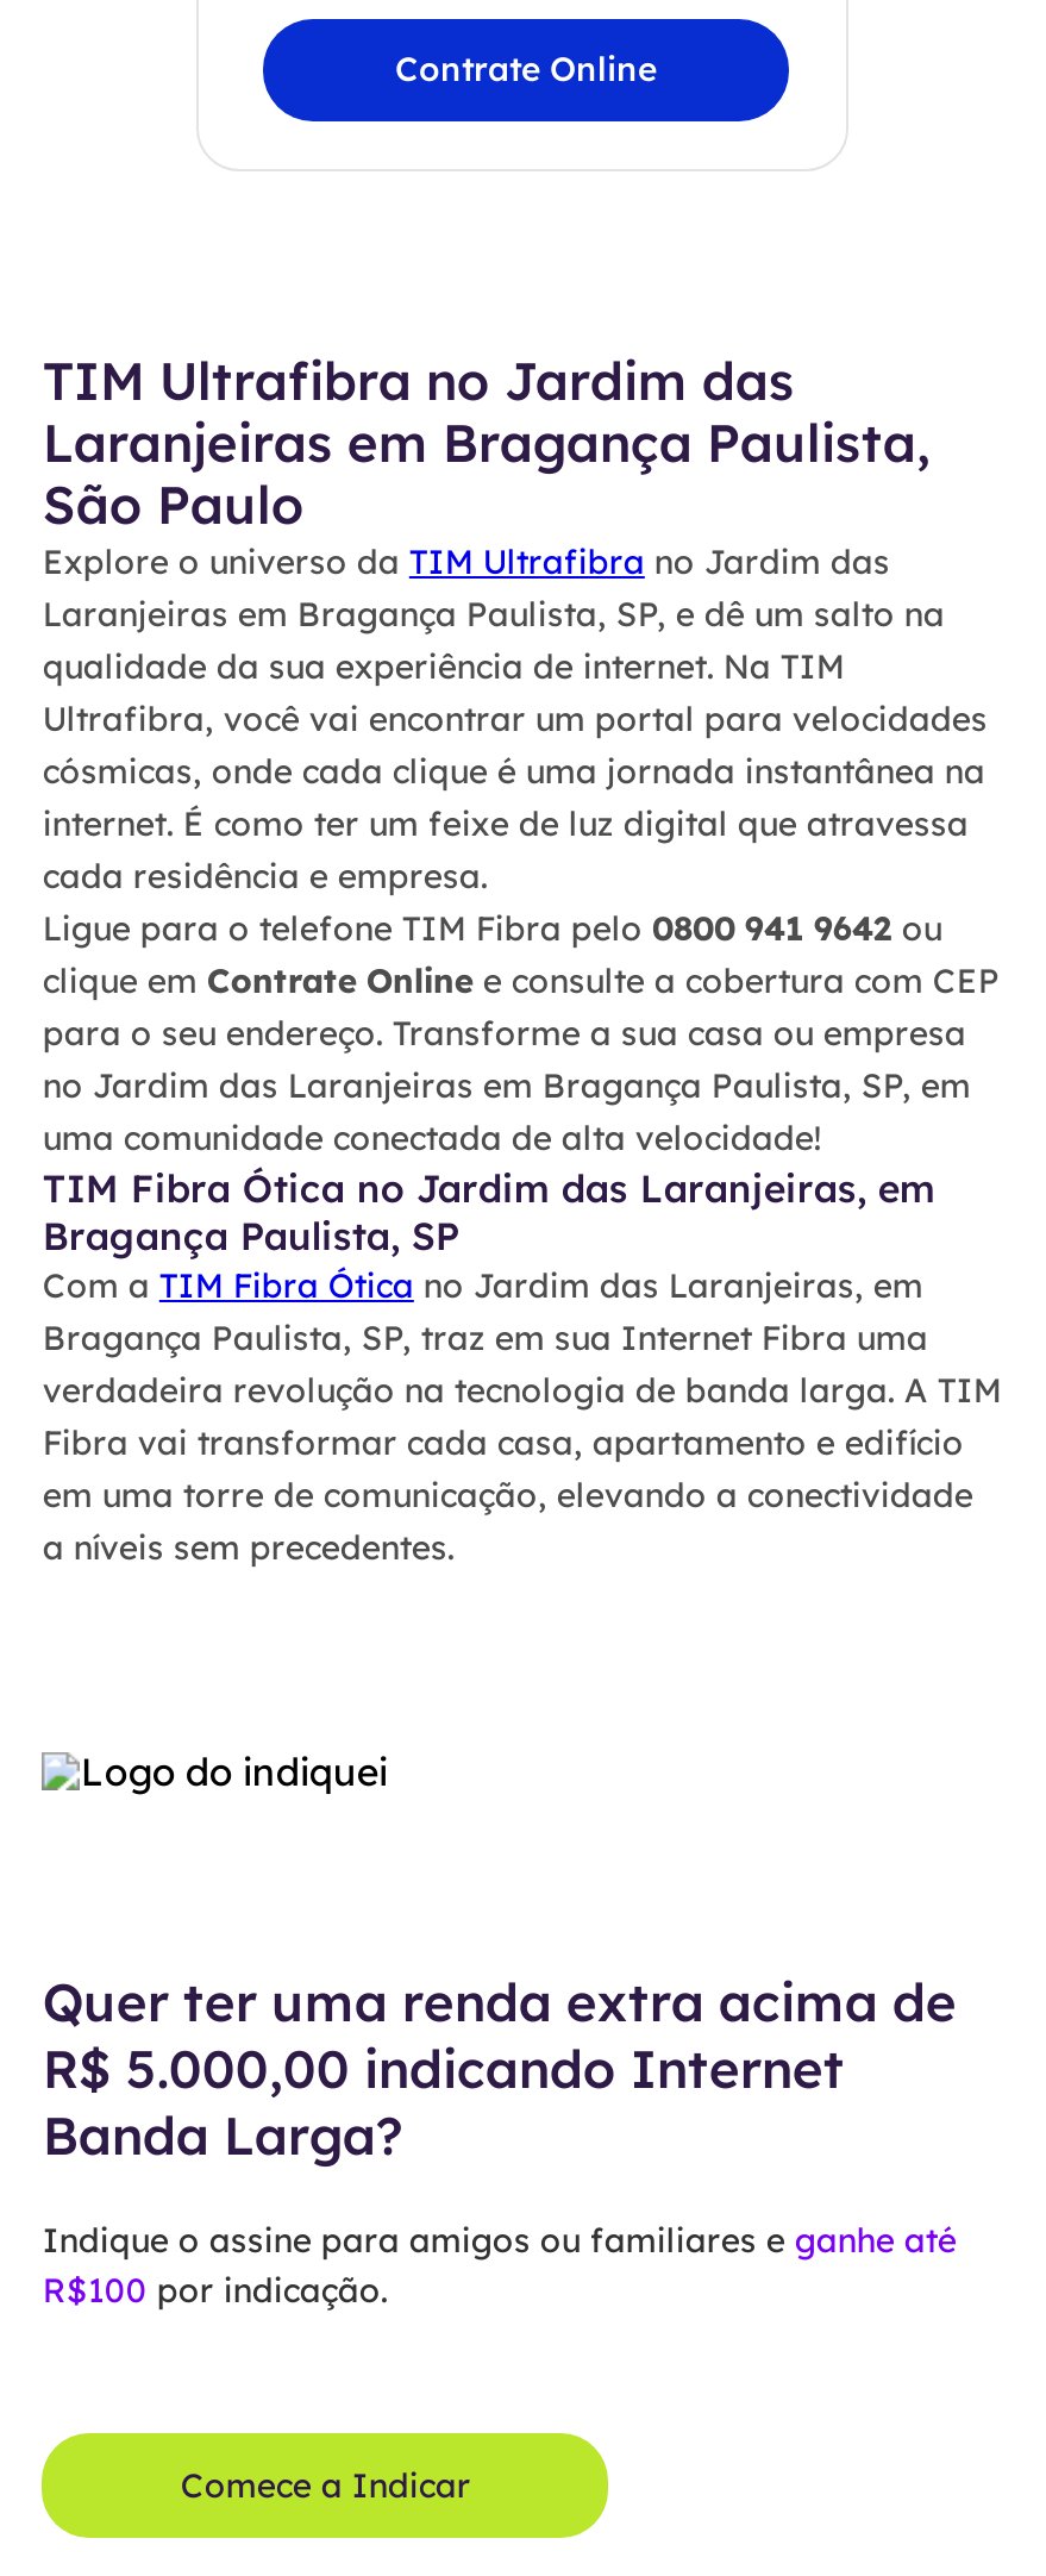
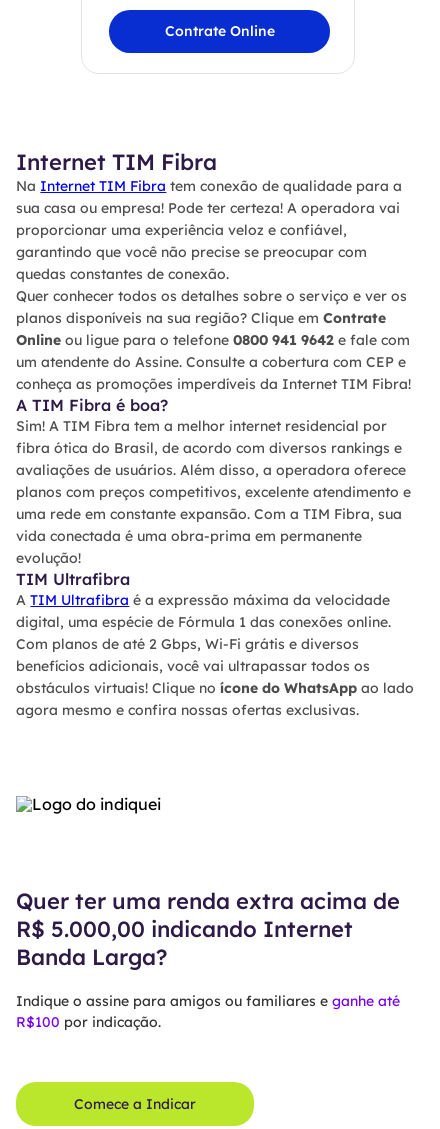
[43,347,1002,1569] TIM Ultrafibra no Jardim das | Laranjeiras em Bragança Paulista, | São Paulo | Explore o universo da TIM Ultrafibra no Jardim das | Laranjeiras em Bragança Paulista, SP, e dê um salto na | qualidade da sua experiência de internet. Na TIM | Ultrafibra, você vai encontrar um portal para velocidades | cósmicas, onde cada clique é uma jornada instantânea na | internet. É como ter um feixe de luz digital que atravessa | cada residência e empresa. | Ligue para o telefone TIM Fibra pelo 0800 941 9642 ou | clique em Contrate Online e consulte a cobertura com CEP | para o seu endereço. Transforme a sua casa ou empresa | no Jardim das Laranjeiras em Bragança Paulista, SP, em | uma comunidade conectada de alta velocidade! | TIM Fibra Ótica no Jardim das Laranjeiras, em | Bragança Paulista, SP | Com a TIM Fibra Ótica no Jardim das Laranjeiras, em | Bragança Paulista, SP, traz em sua Internet Fibra uma | verdadeira revolução na tecnologia de banda larga. A TIM | Fibra vai transformar cada casa, apartamento e edifício | em uma torre de comunicação, elevando a conectividade | a níveis sem precedentes. -> [16,148,414,719] Internet TIM Fibra | Na Internet TIM Fibra tem conexão de qualidade para a | sua casa ou empresa! Pode ter certeza! A operadora vai | proporcionar uma experiência veloz e confiável, | garantindo que você não precise se preocupar com | quedas constantes de conexão. | Quer conhecer todos os detalhes sobre o serviço e ver os | planos disponíveis na sua região? Clique em Contrate | Online ou ligue para o telefone 0800 941 9642 e fale com | um atendente do Assine. Consulte a cobertura com CEP e | conheça as promoções imperdíveis da Internet TIM Fibra! | A TIM Fibra é boa? | Sim! A TIM Fibra tem a melhor internet residencial por | fibra ótica do Brasil, de acordo com diversos rankings e | avaliações de usuários. Além disso, a operadora oferece | planos com preços competitivos, excelente atendimento e | uma rede em constante expansão. Com a TIM Fibra, sua | vida conectada é uma obra-prima em permanente | evolução! | TIM Ultrafibra | A TIM Ultrafibra é a expressão máxima da velocidade | digital, uma espécie de Fórmula 1 das conexões online. | Com planos de até 2 Gbps, Wi-Fi grátis e diversos | benefícios adicionais, você vai ultrapassar todos os | obstáculos virtuais! Clique no ícone do WhatsApp ao lado | agora mesmo e confira nossas ofertas exclusivas.

